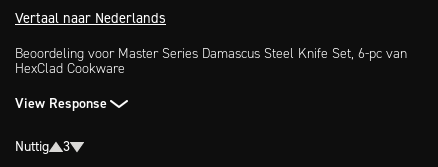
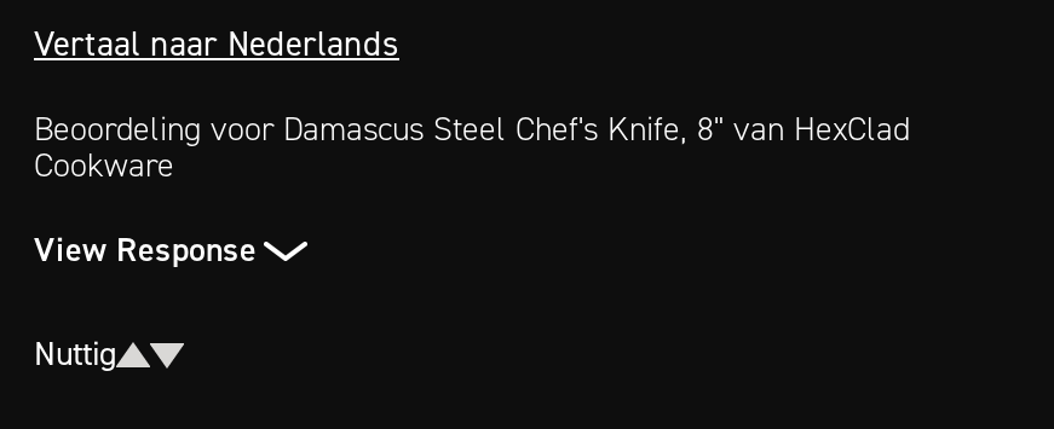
[15,44,407,78] Beoordeling voor Master Series Damascus Steel Knife Set, 6-pc van | HexClad Cookware -> [34,107,910,189] Beoordeling voor Damascus Steel Chef's Knife, 8" van HexClad | Cookware
[63,137,70,156] 3 -> none

